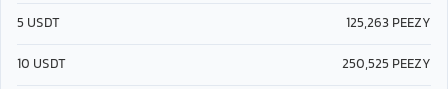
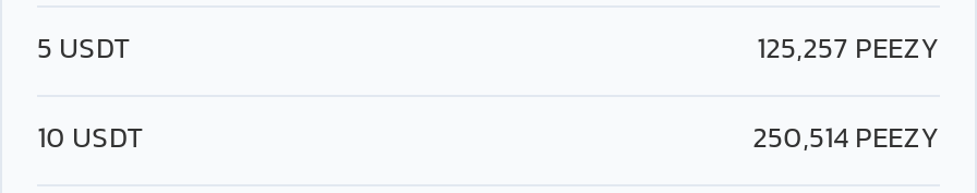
[346,13,431,35] 125,263 PEEZY -> [757,27,940,75] 125,257 PEEZY
[342,54,431,76] 250,525 PEEZY -> [752,116,940,164] 250,514 PEEZY

